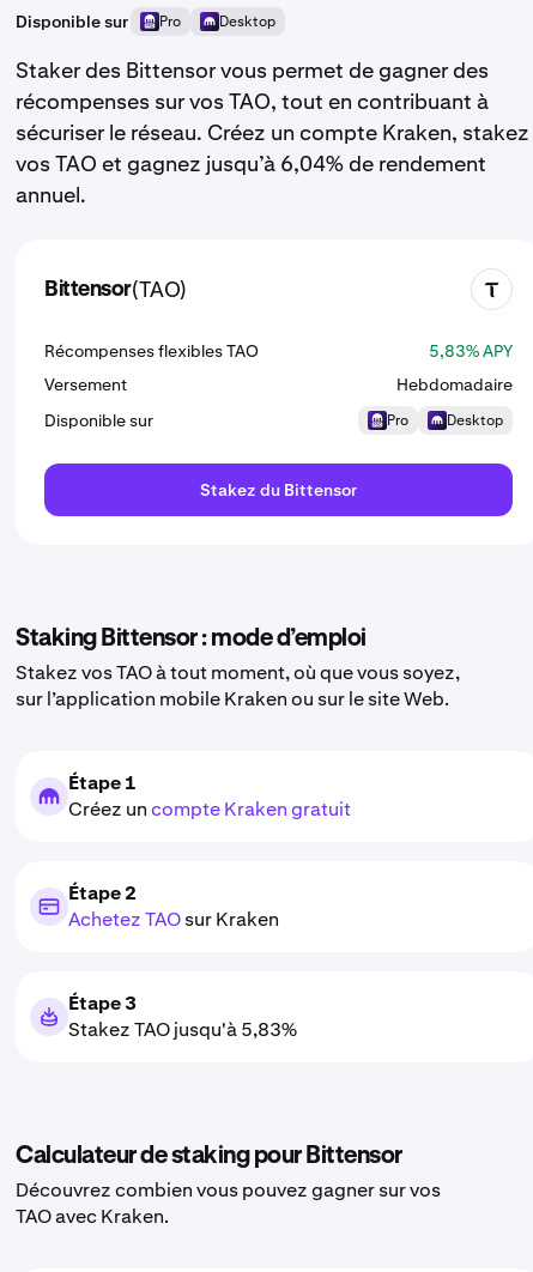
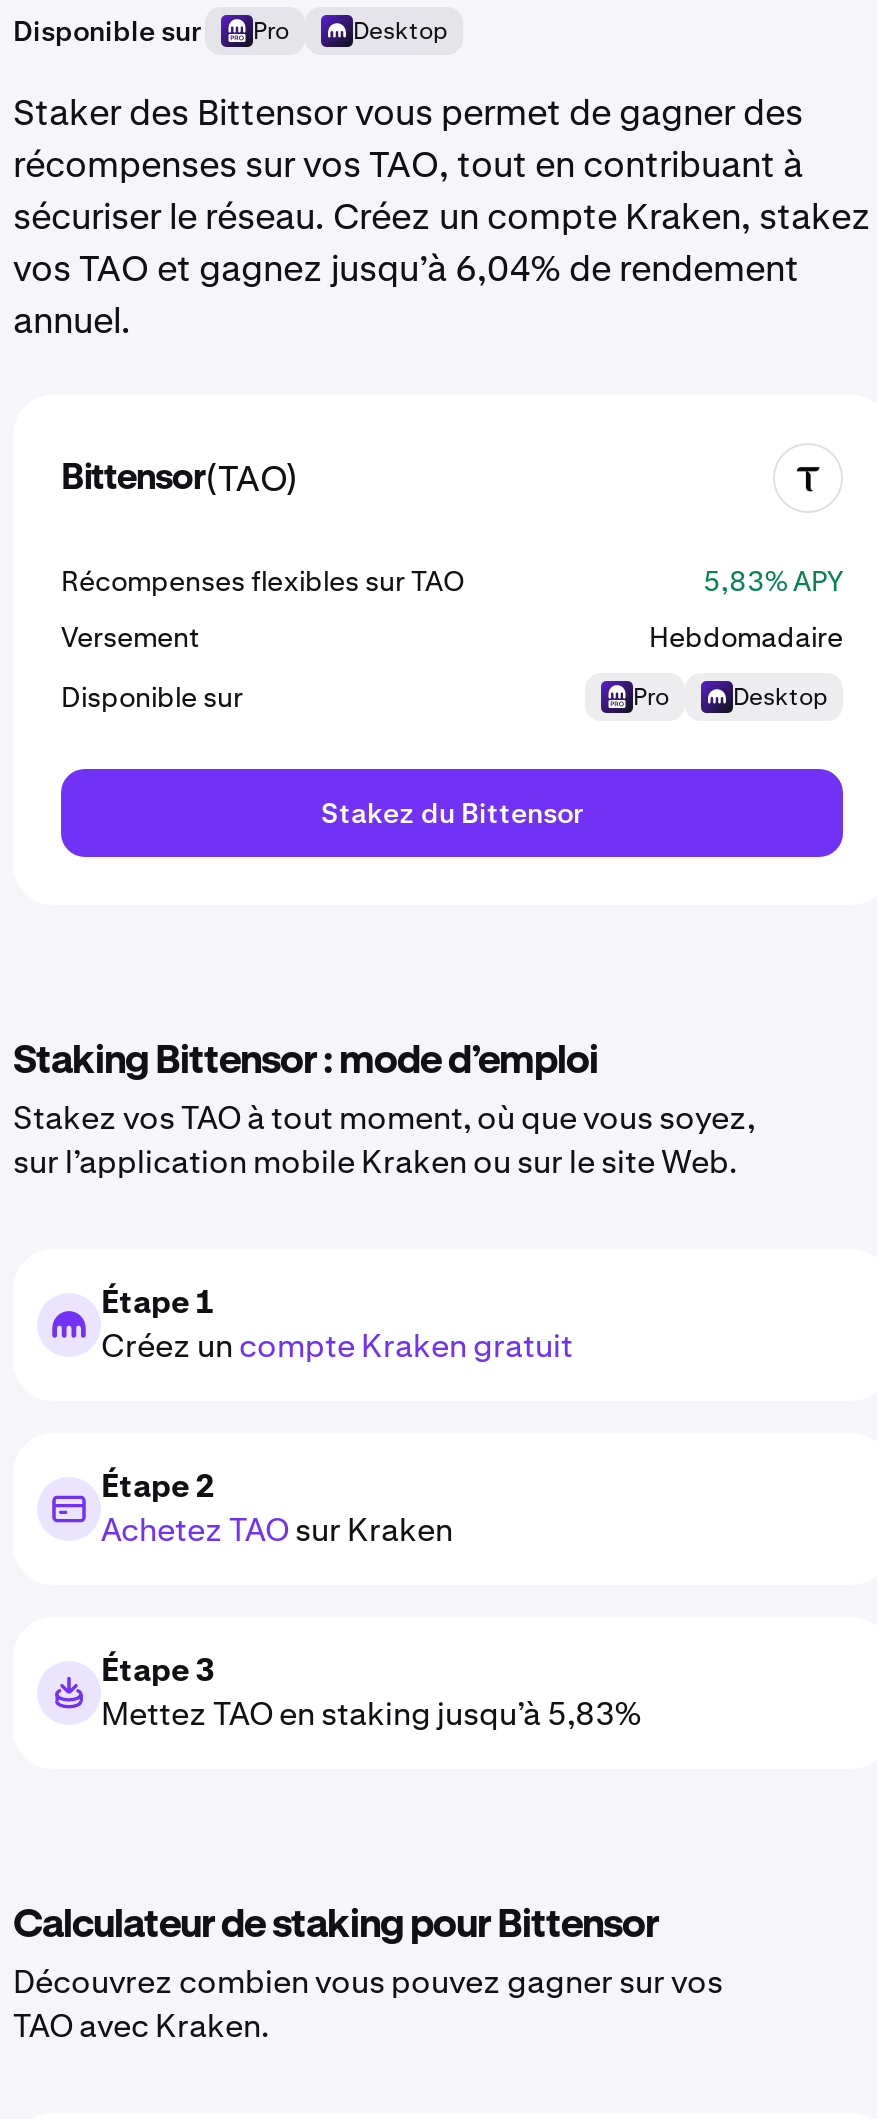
[44,340,259,362] Récompenses flexibles TAO -> [61,563,465,599] Récompenses flexibles sur TAO
[68,1017,297,1042] Stakez TAO jusqu'à 5,83% -> [101,1693,641,1735] Mettez TAO en staking jusqu’à 5,83%

